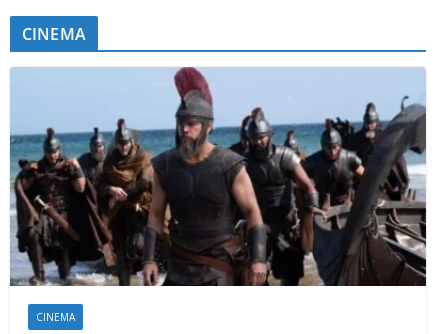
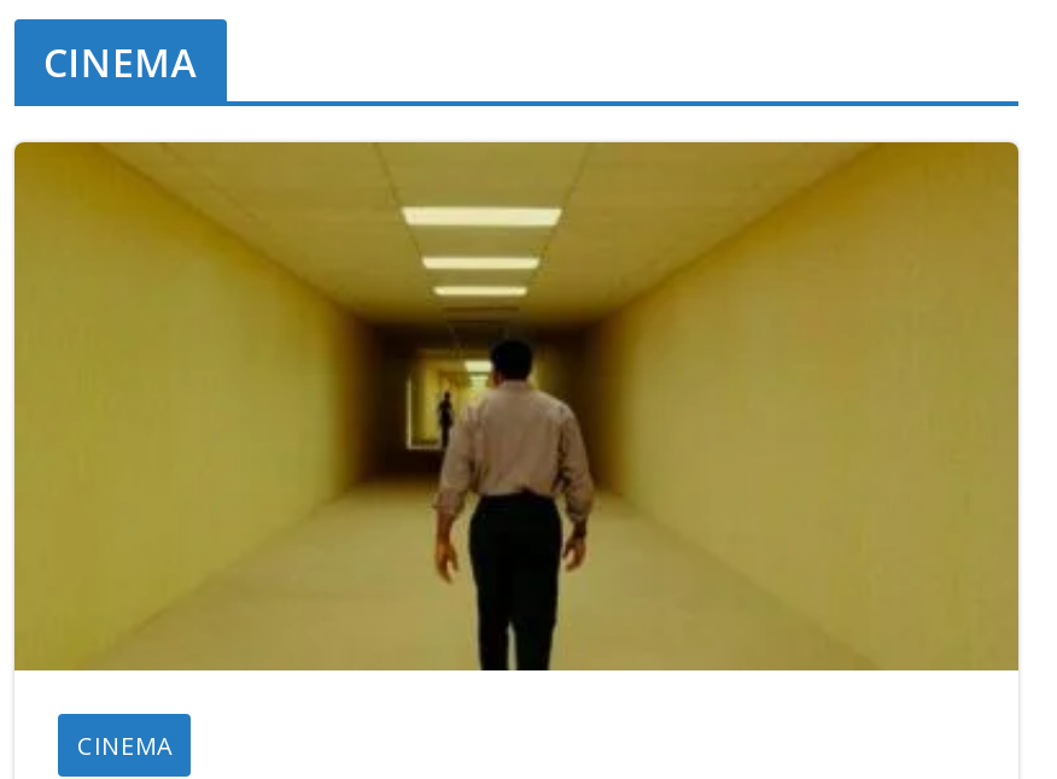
[9,67,427,287] [image] -> [12,140,1021,673] [image]

